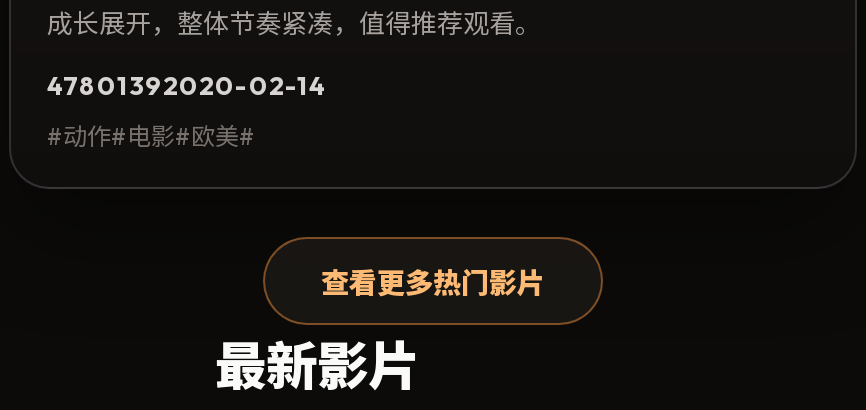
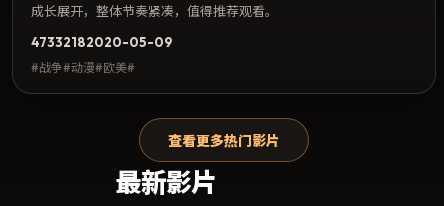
[47,69,327,101] 47801392020-02-14 -> [31,34,173,50] 47332182020-05-09
[47,121,255,151] #动作#电影#欧美# -> [31,60,135,75] #战争#动漫#欧美#

